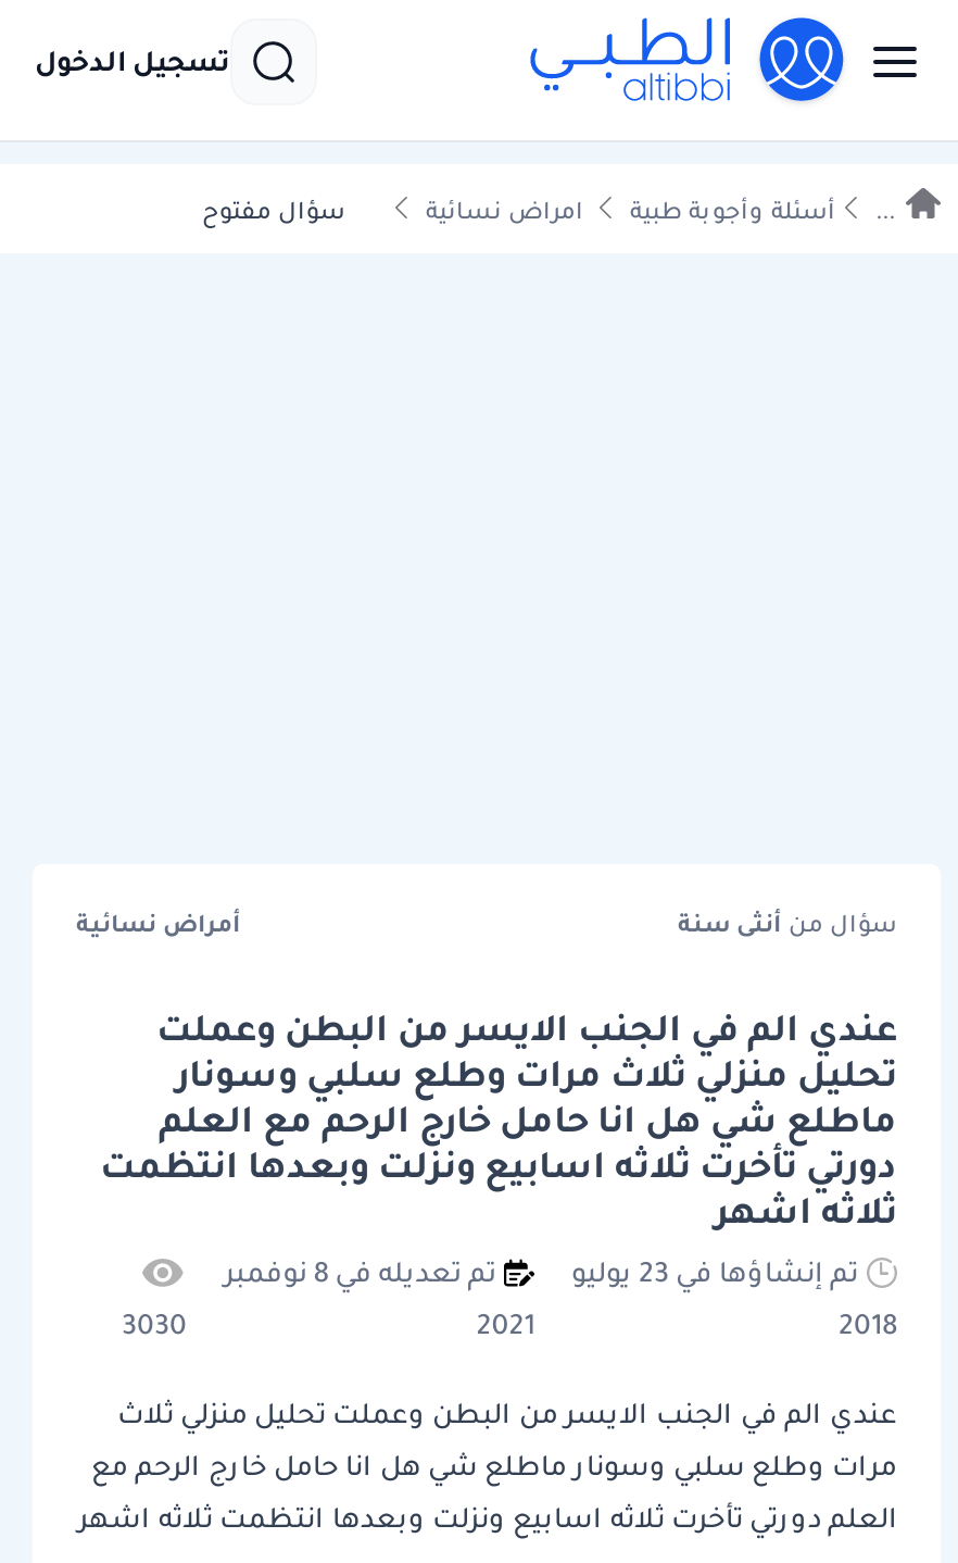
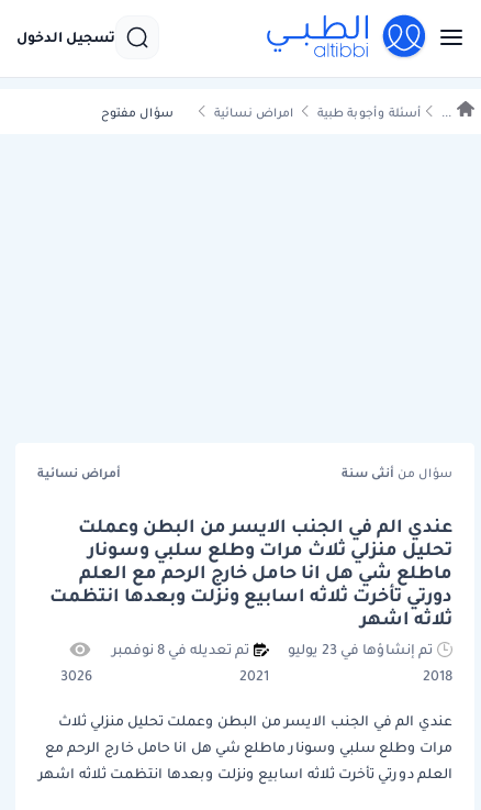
[122,1303,187,1345] 3030 -> [61,665,92,686] 3026

